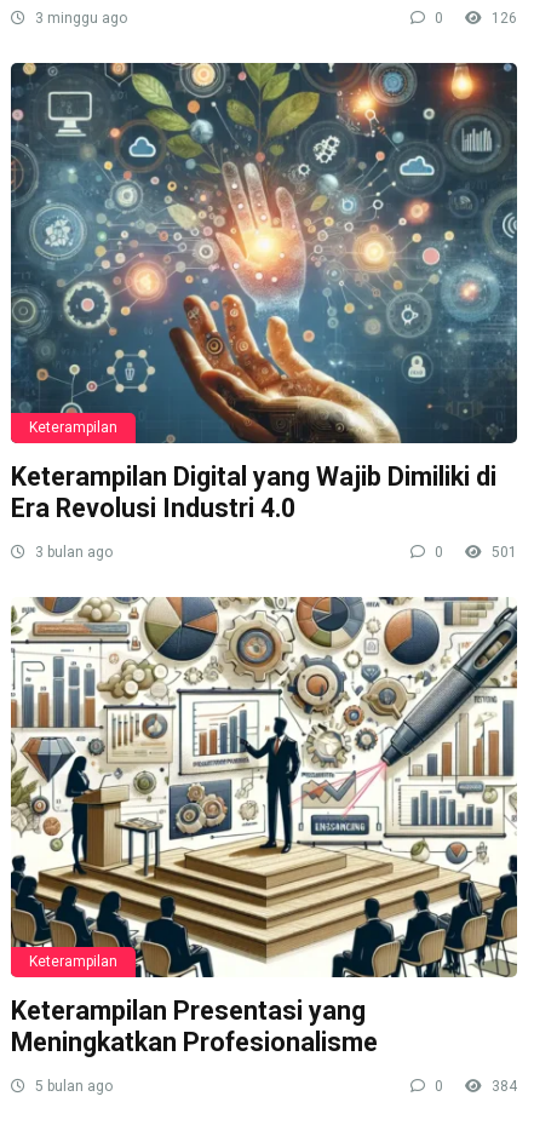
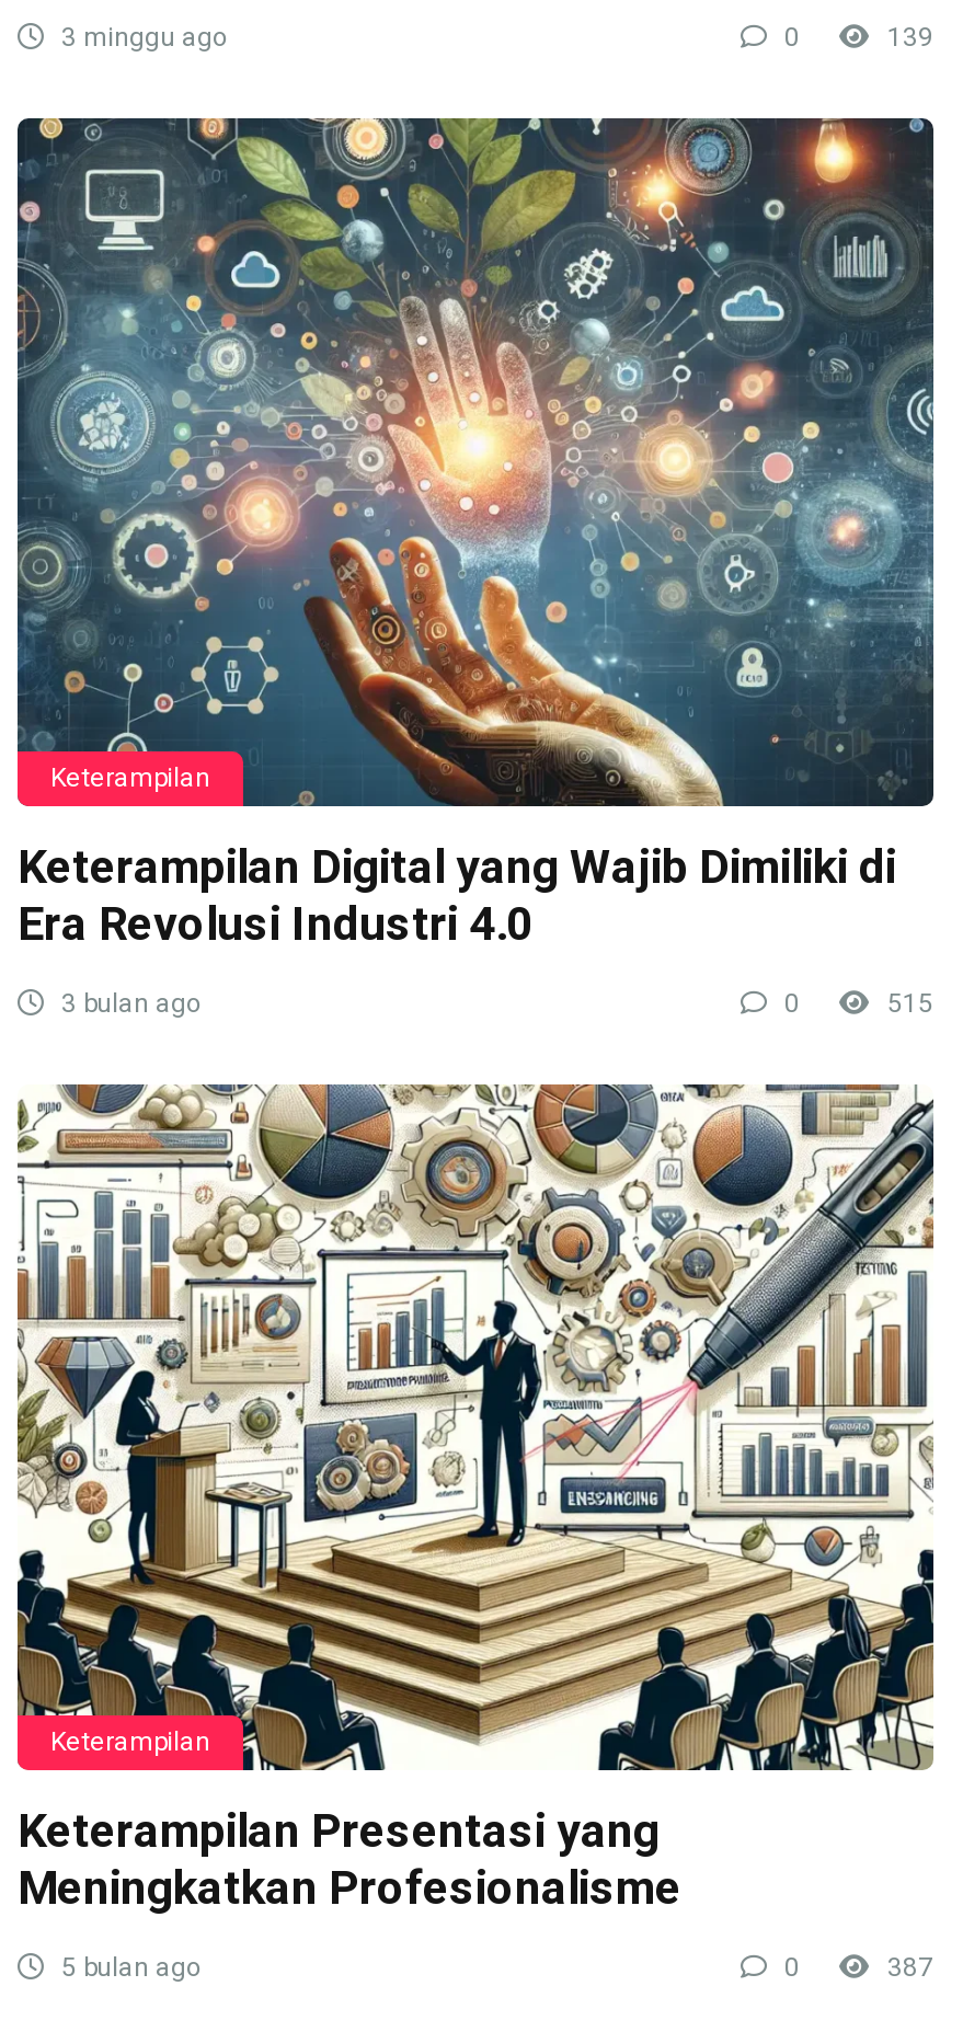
[488,10,517,27] 126 -> [881,22,933,52] 139
[488,544,517,561] 501 -> [881,987,933,1017] 515
[488,1078,517,1095] 384 -> [881,1952,933,1982] 387

